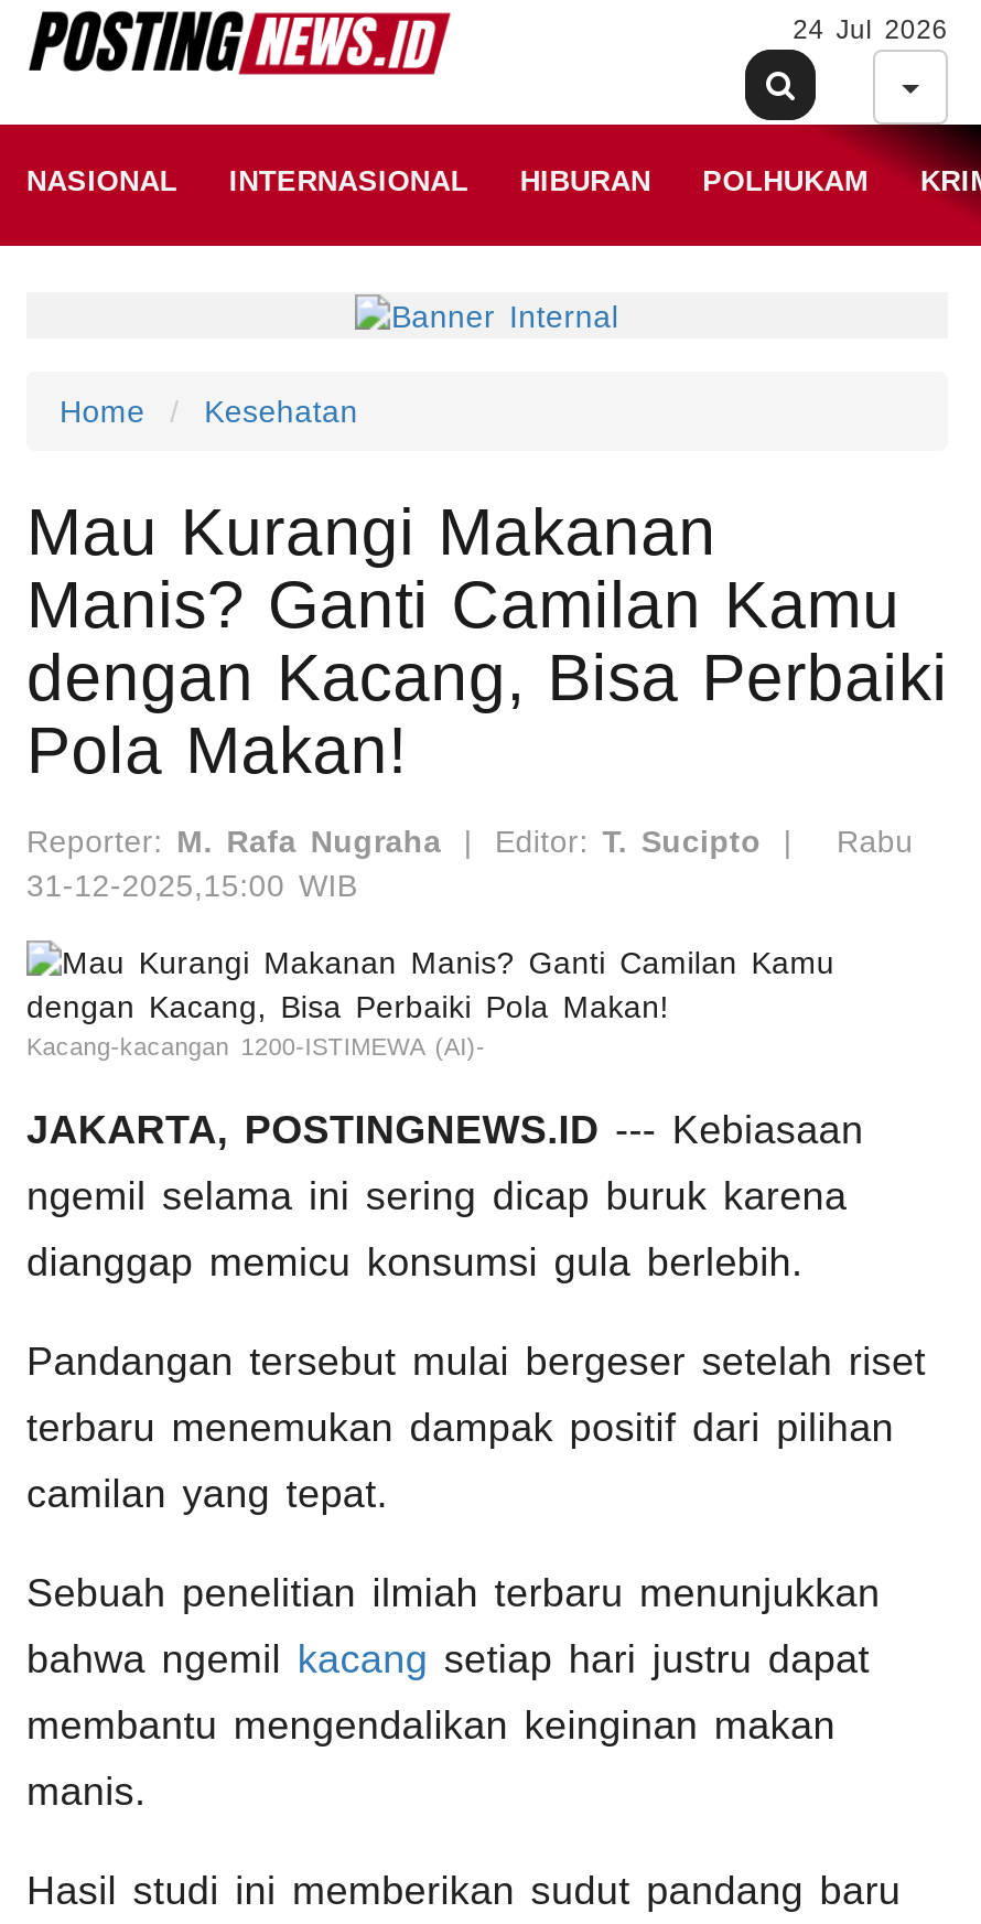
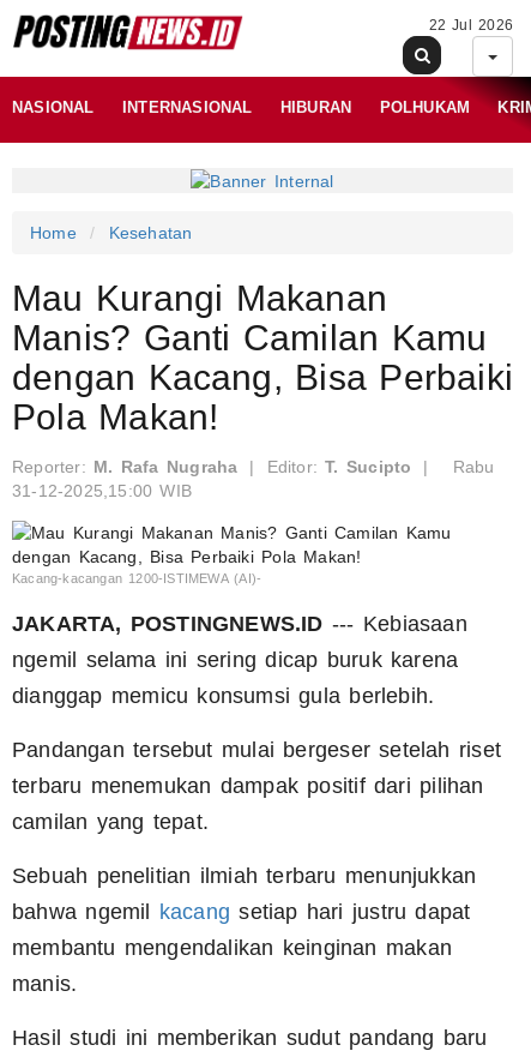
[793,14,948,45] 24 Jul 2026 -> [429,17,513,34] 22 Jul 2026

